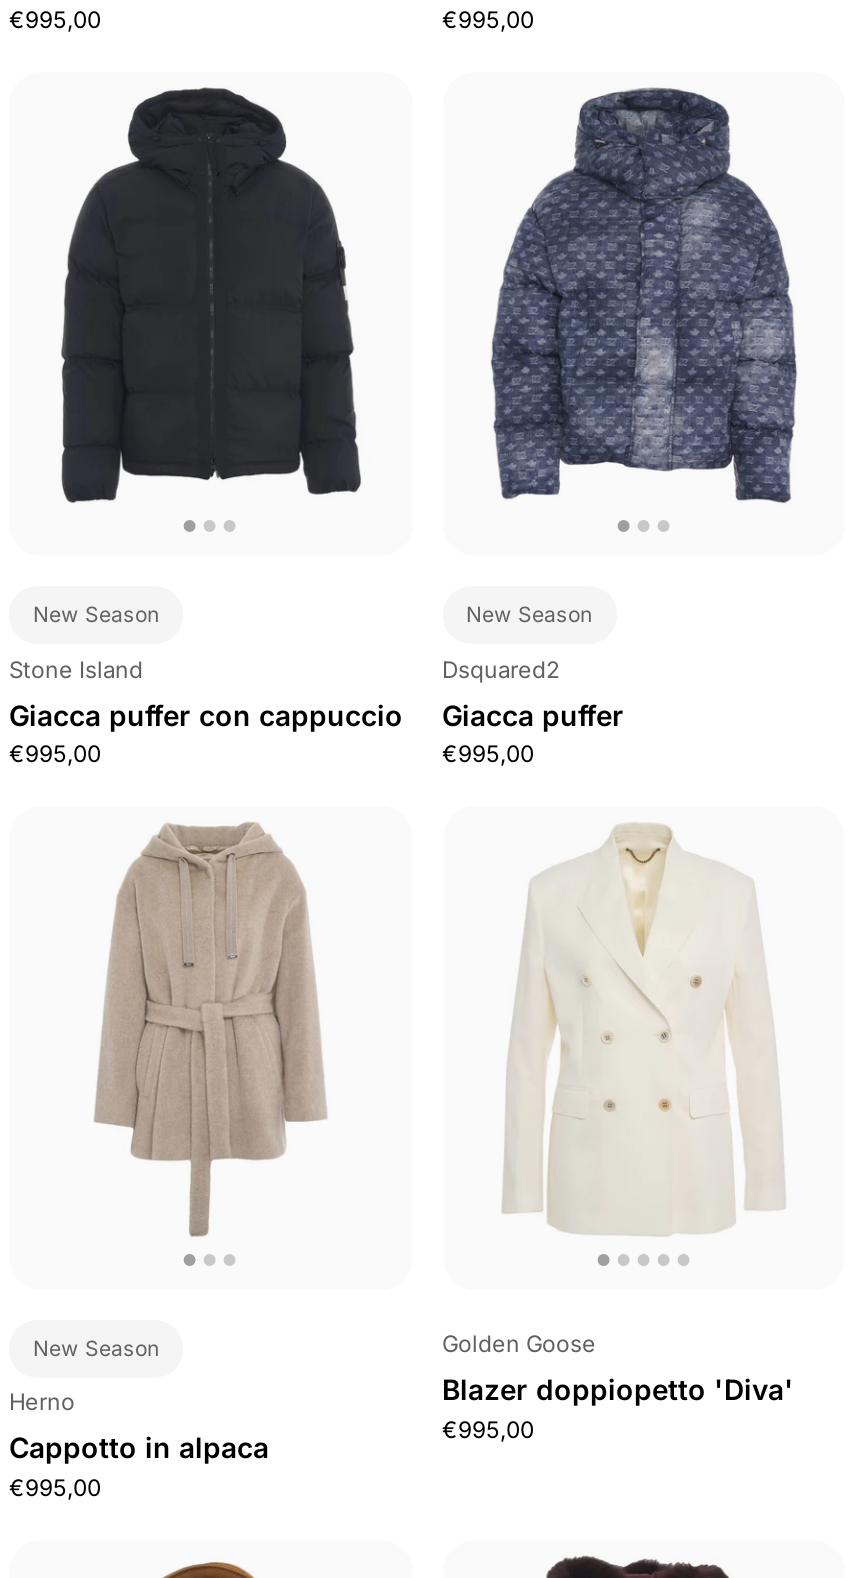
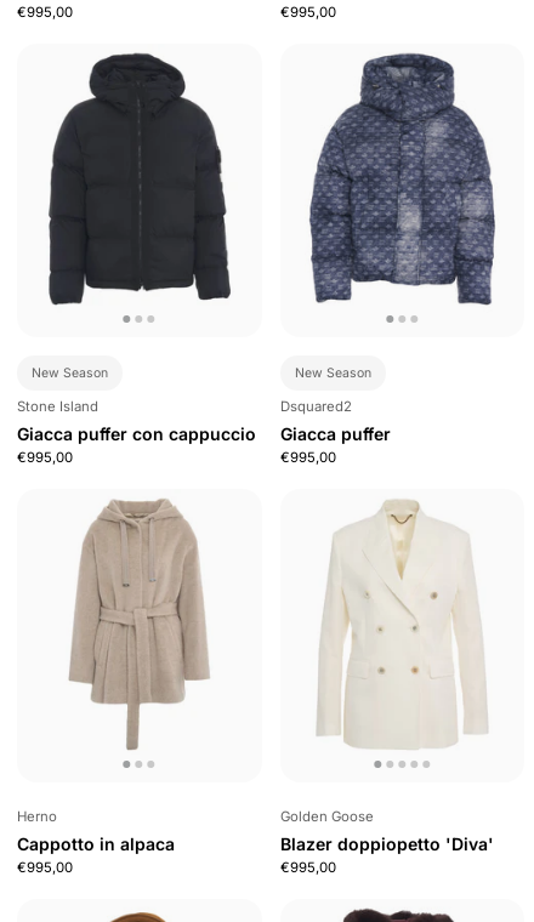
[33,1336,159,1362] New Season -> none

